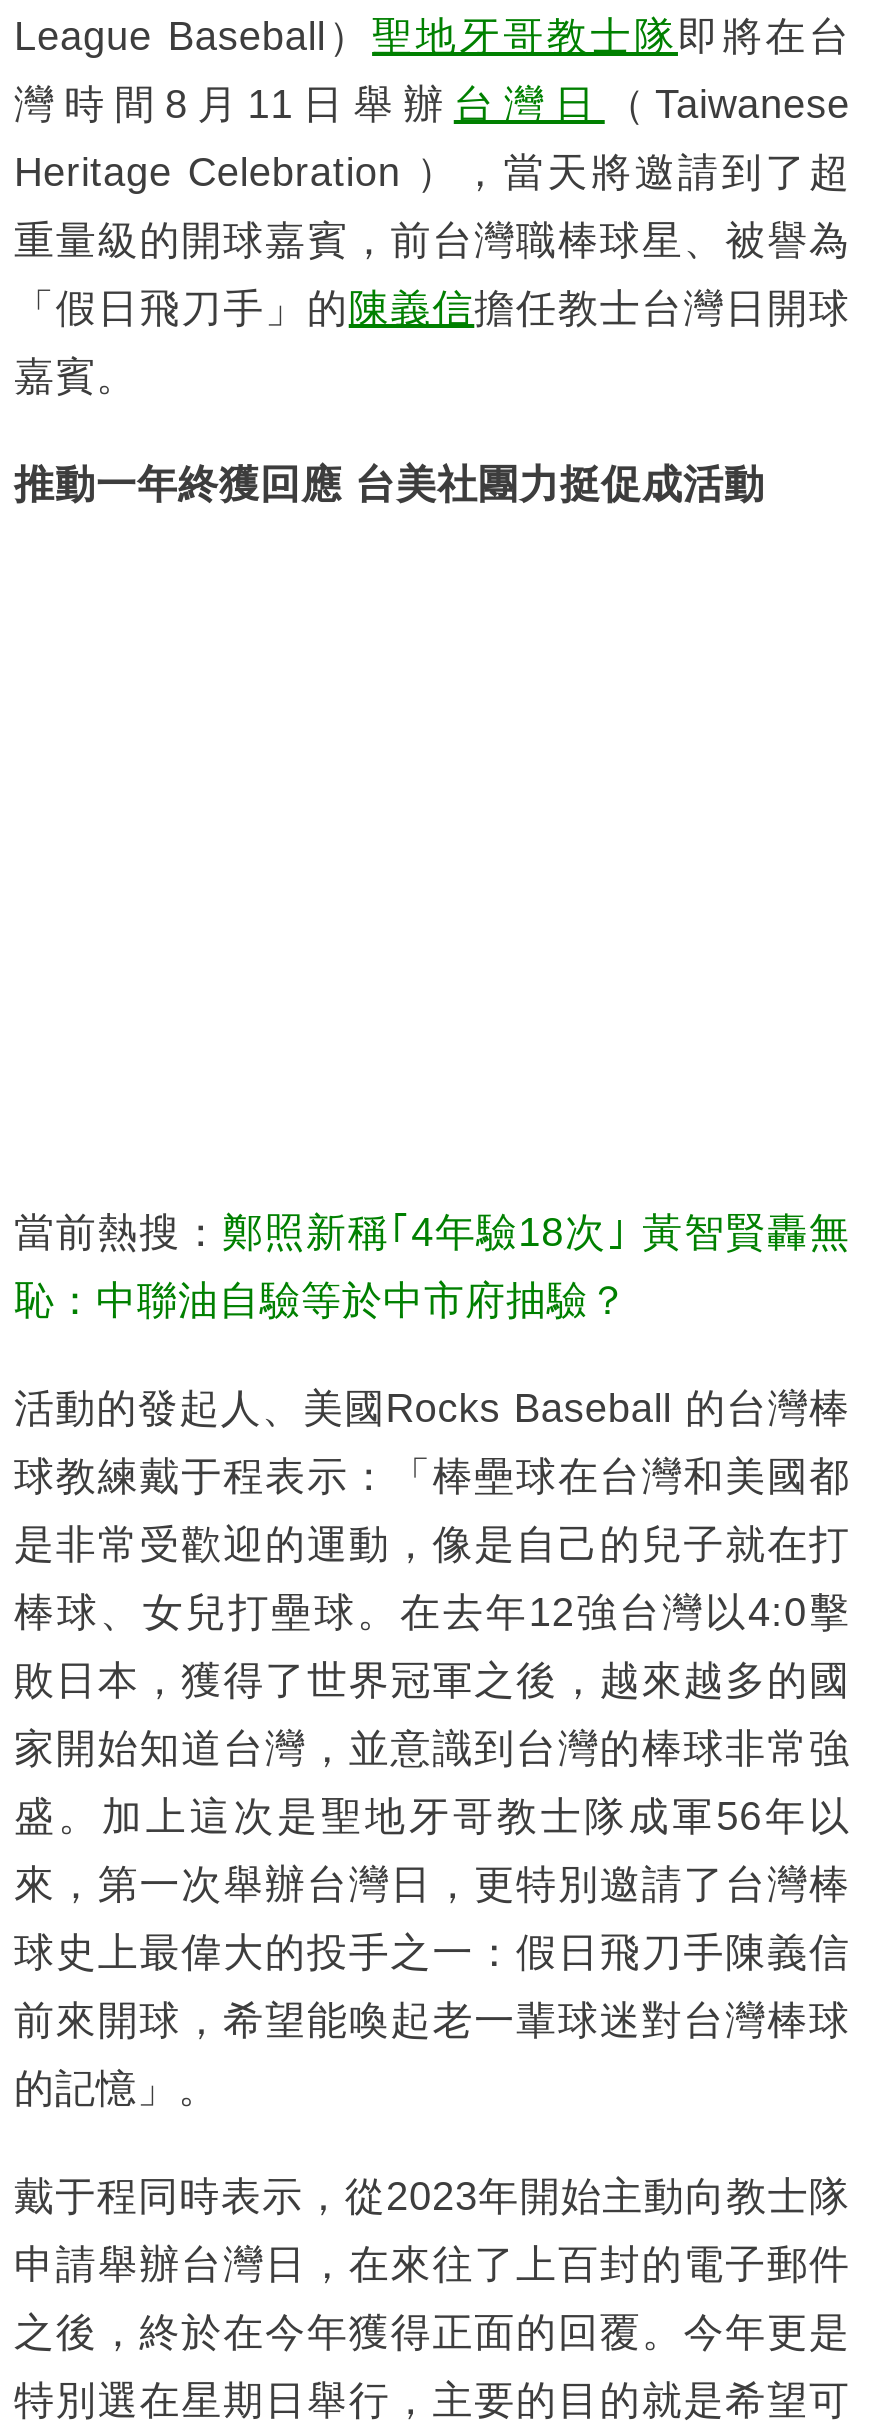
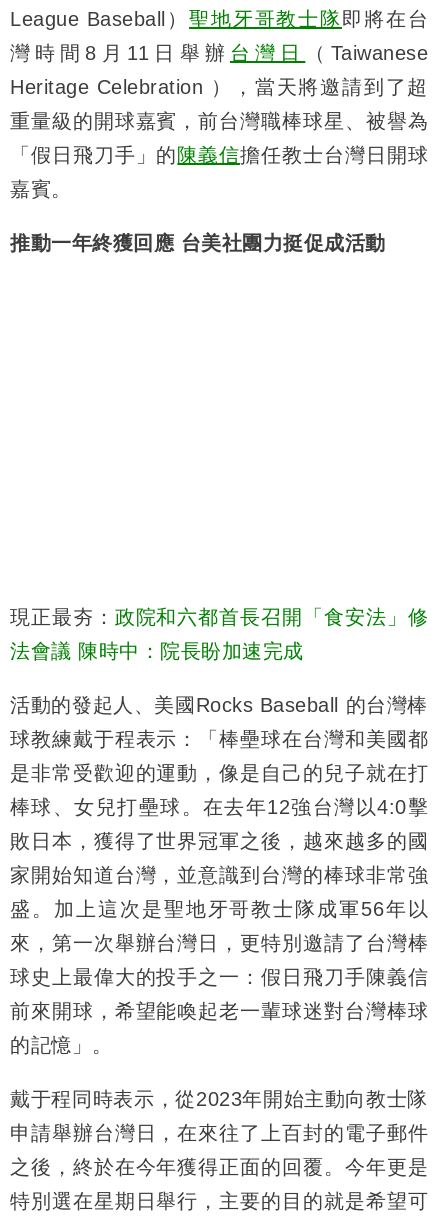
[14,1209,850,1253] 當前熱搜：鄭照新稱｢4年驗18次｣ 黃智賢轟無 -> [10,606,428,628] 現正最夯：政院和六都首長召開「食安法」修
[14,1277,629,1321] 恥：中聯油自驗等於中市府抽驗？ -> [10,640,303,662] 法會議 陳時中：院長盼加速完成

